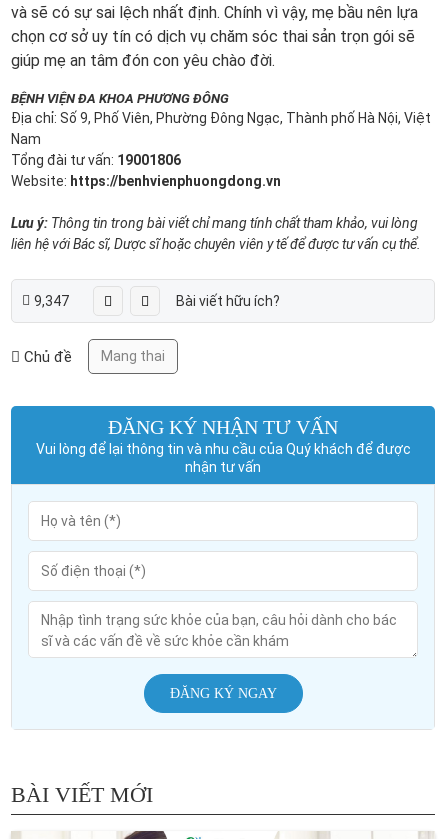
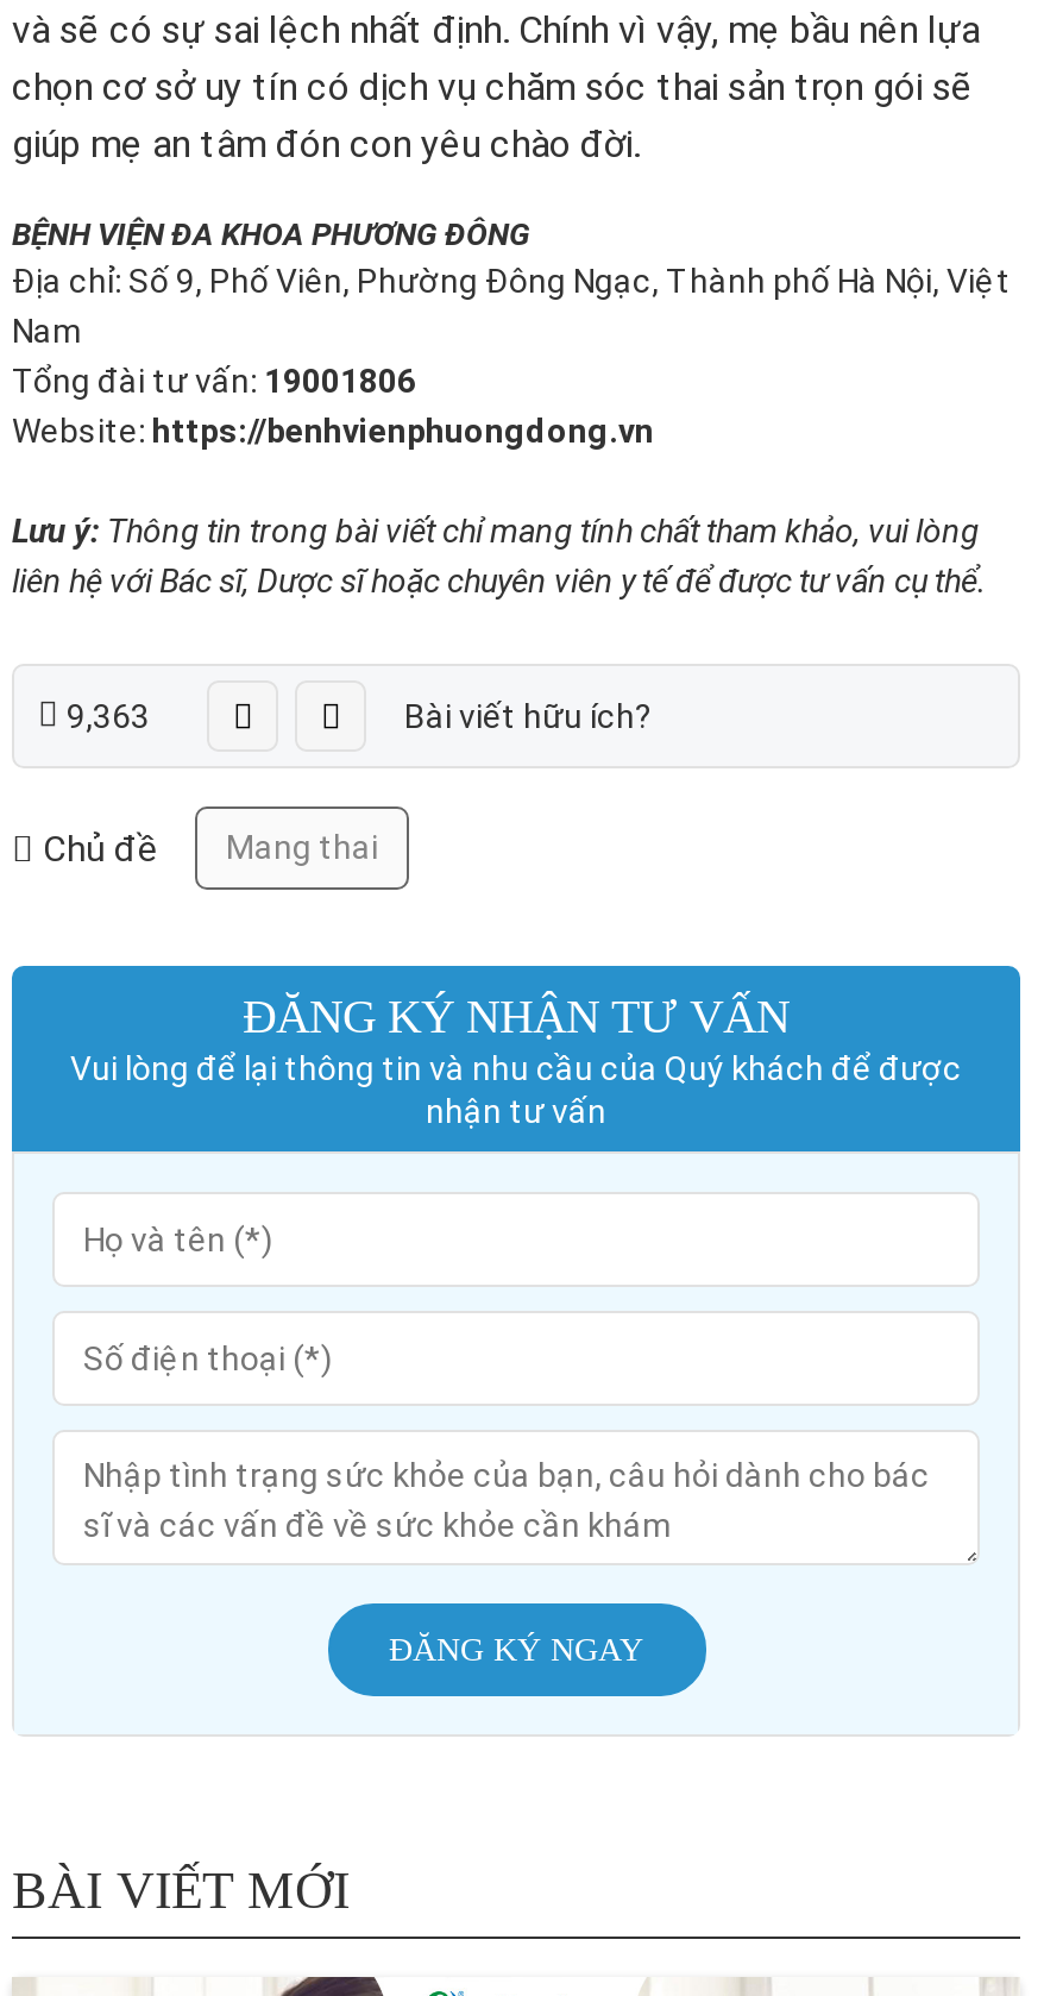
[34,293,69,309] 9,347 -> [67,697,150,735] 9,363

